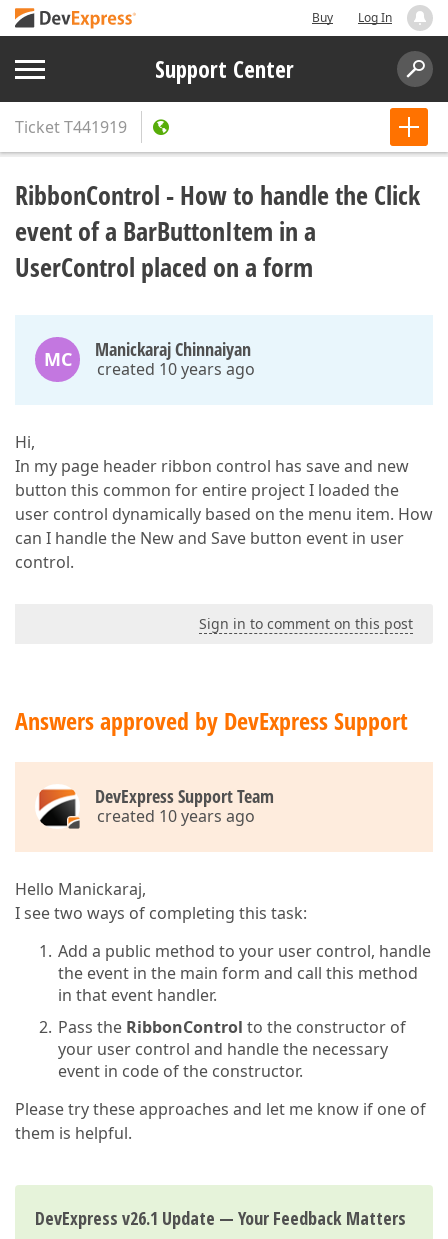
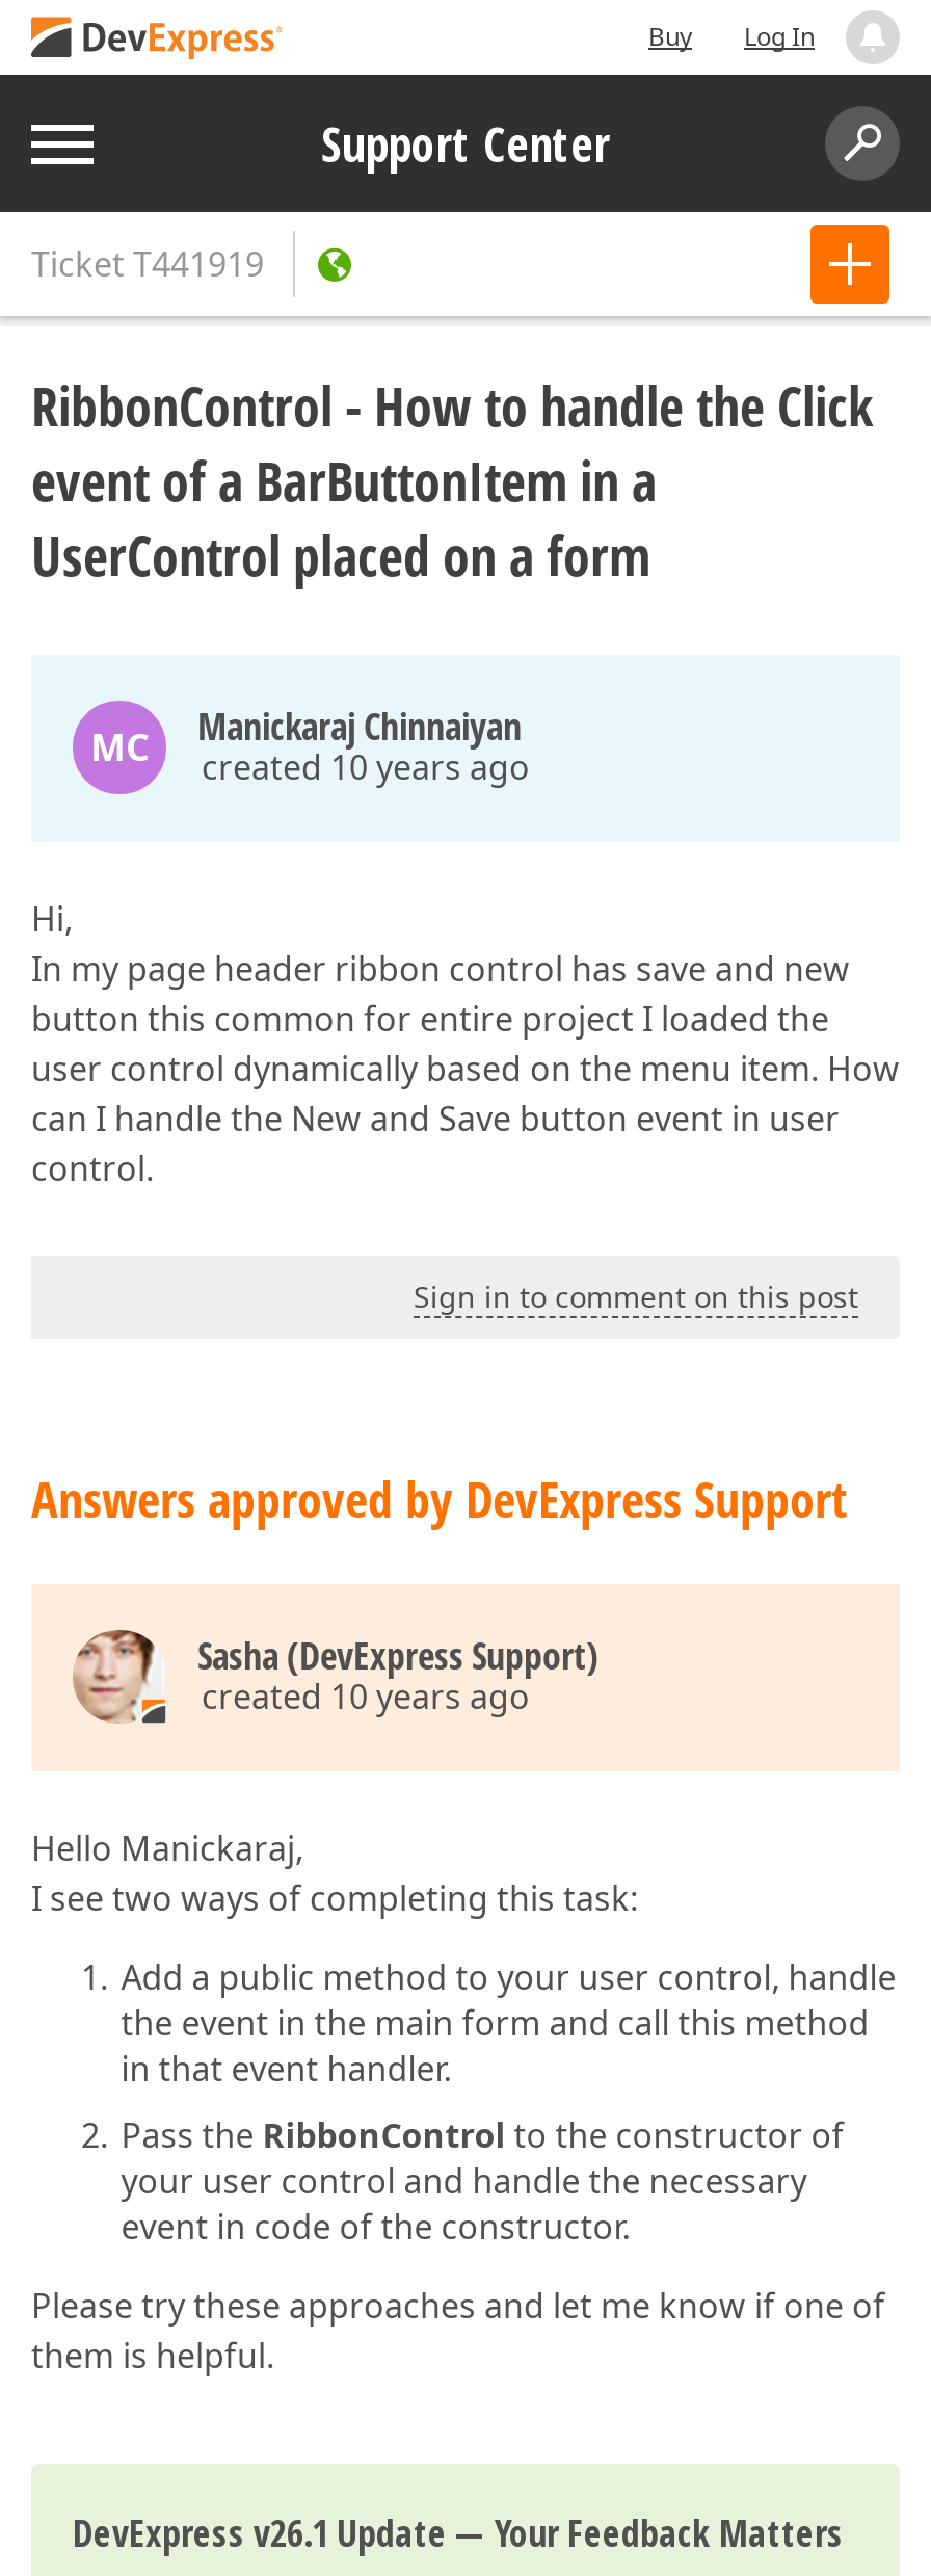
[35,784,274,829] [image] | DevExpress Support Team -> [71,1628,598,1724] [image] | Sasha (DevExpress Support)

